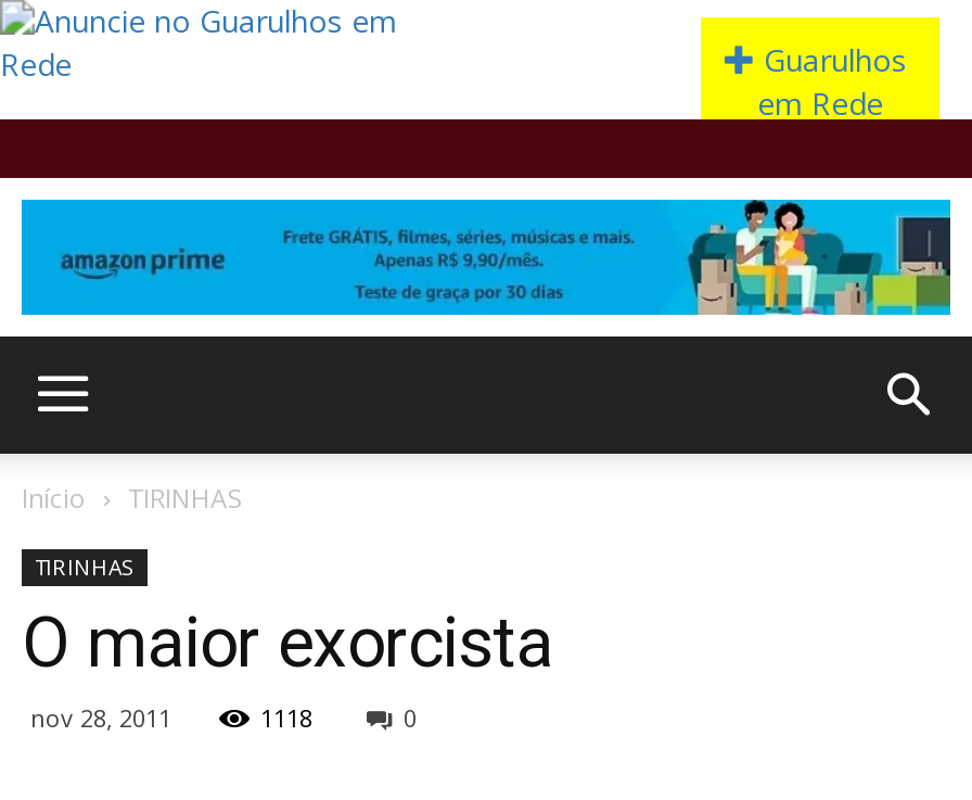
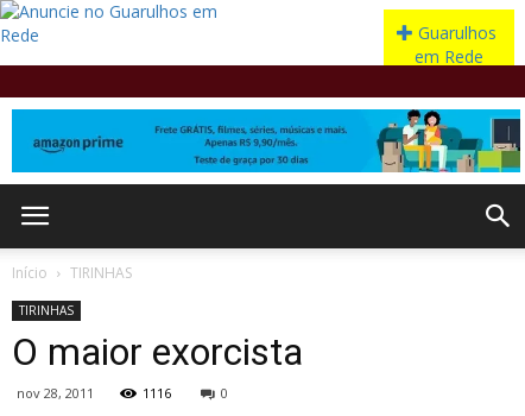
[260,701,312,734] 1118 -> [143,384,171,402] 1116

